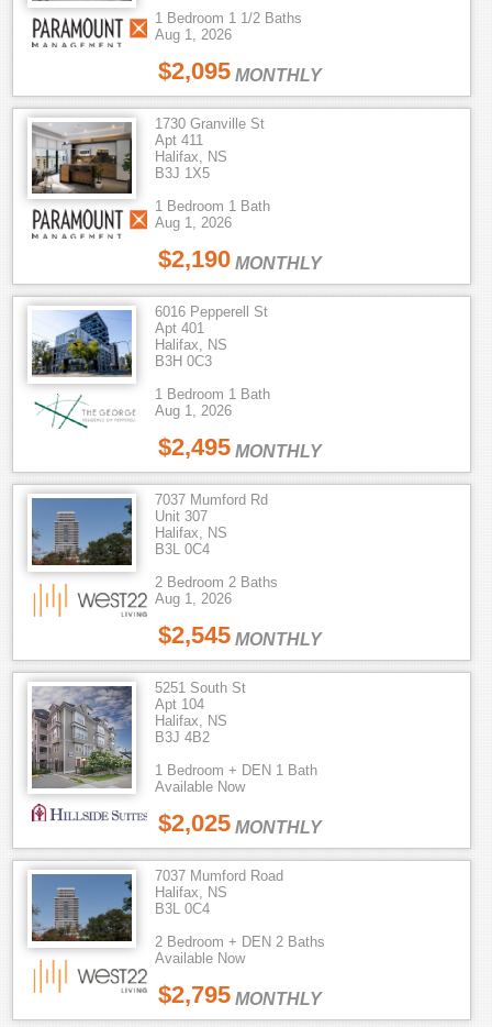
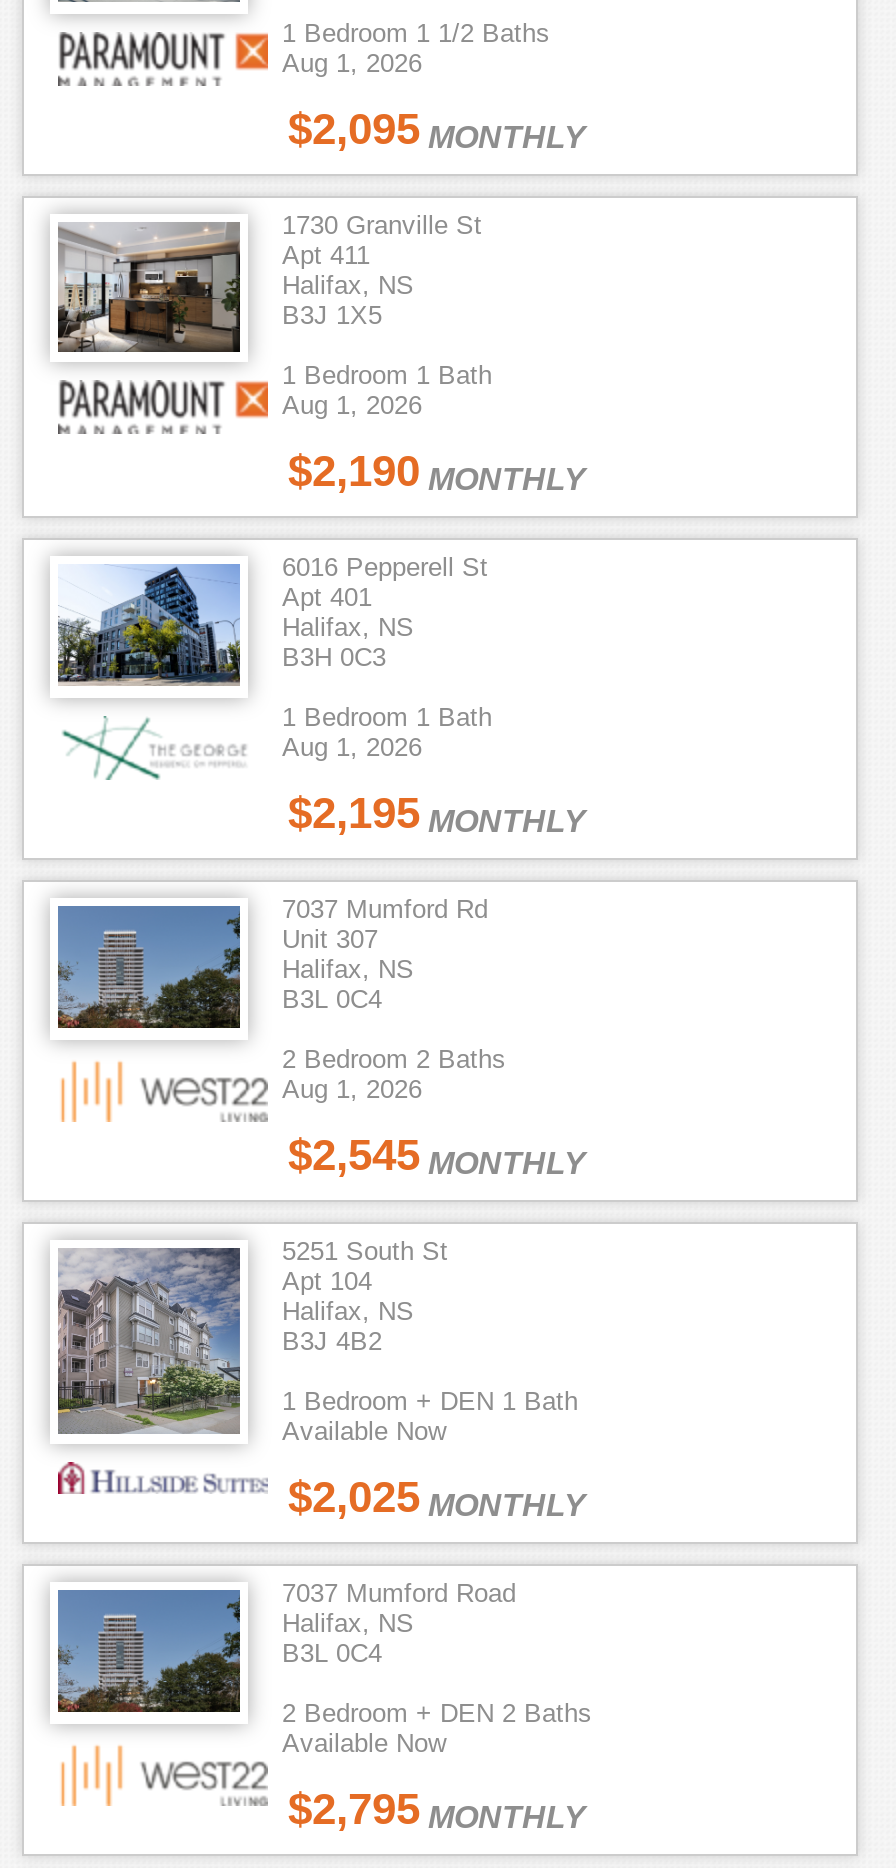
[158,434,322,461] $2,495 MONTHLY -> [288,789,586,839] $2,195 MONTHLY

